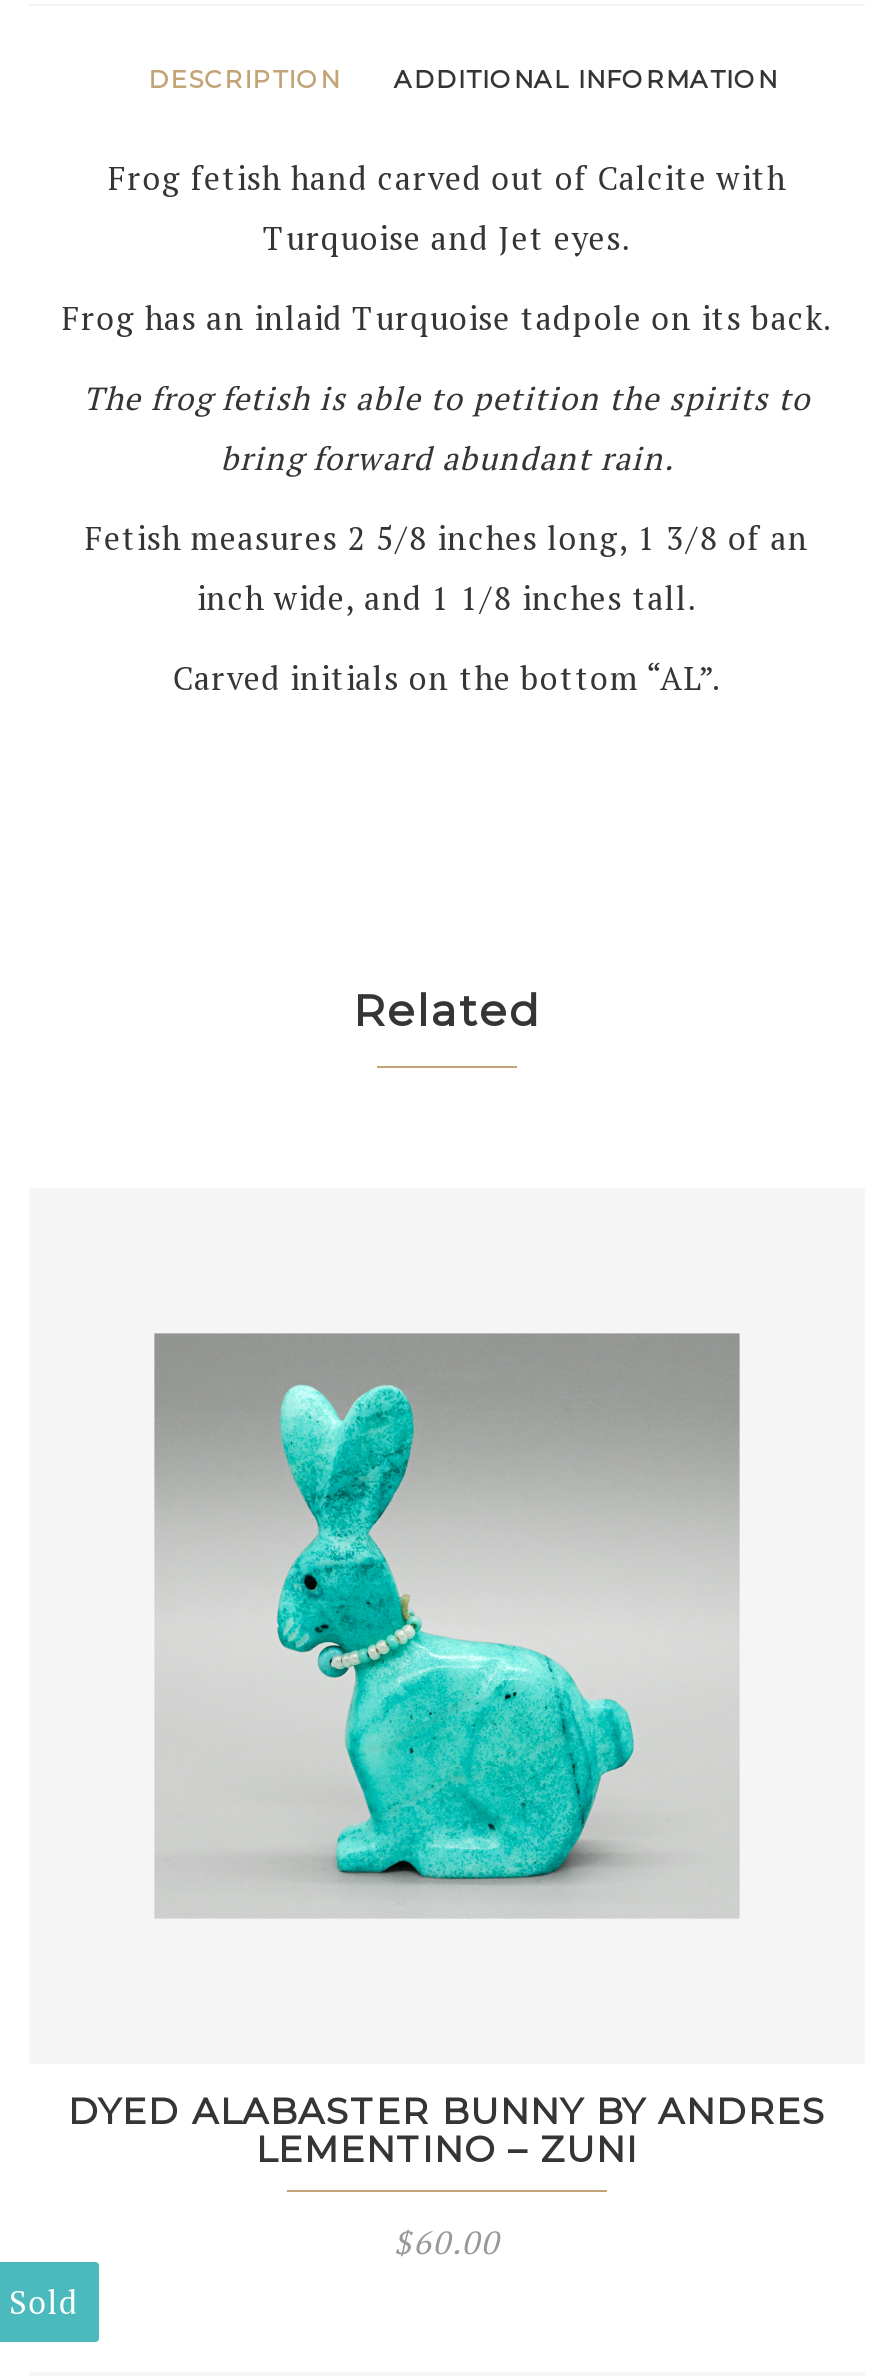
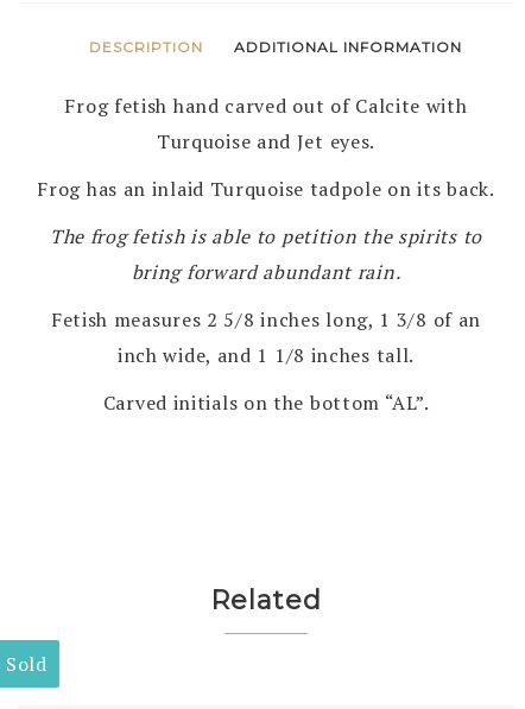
[153,1332,741,1918] [image] -> none
[68,2090,826,2264] DYED ALABASTER BUNNY BY ANDRES | LEMENTINO – ZUNI | $60.00 -> none

